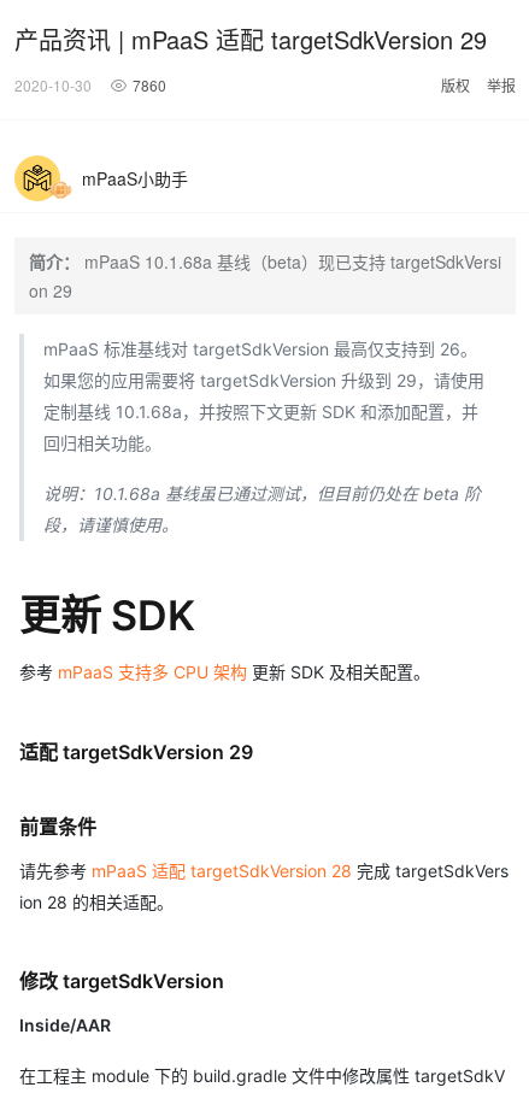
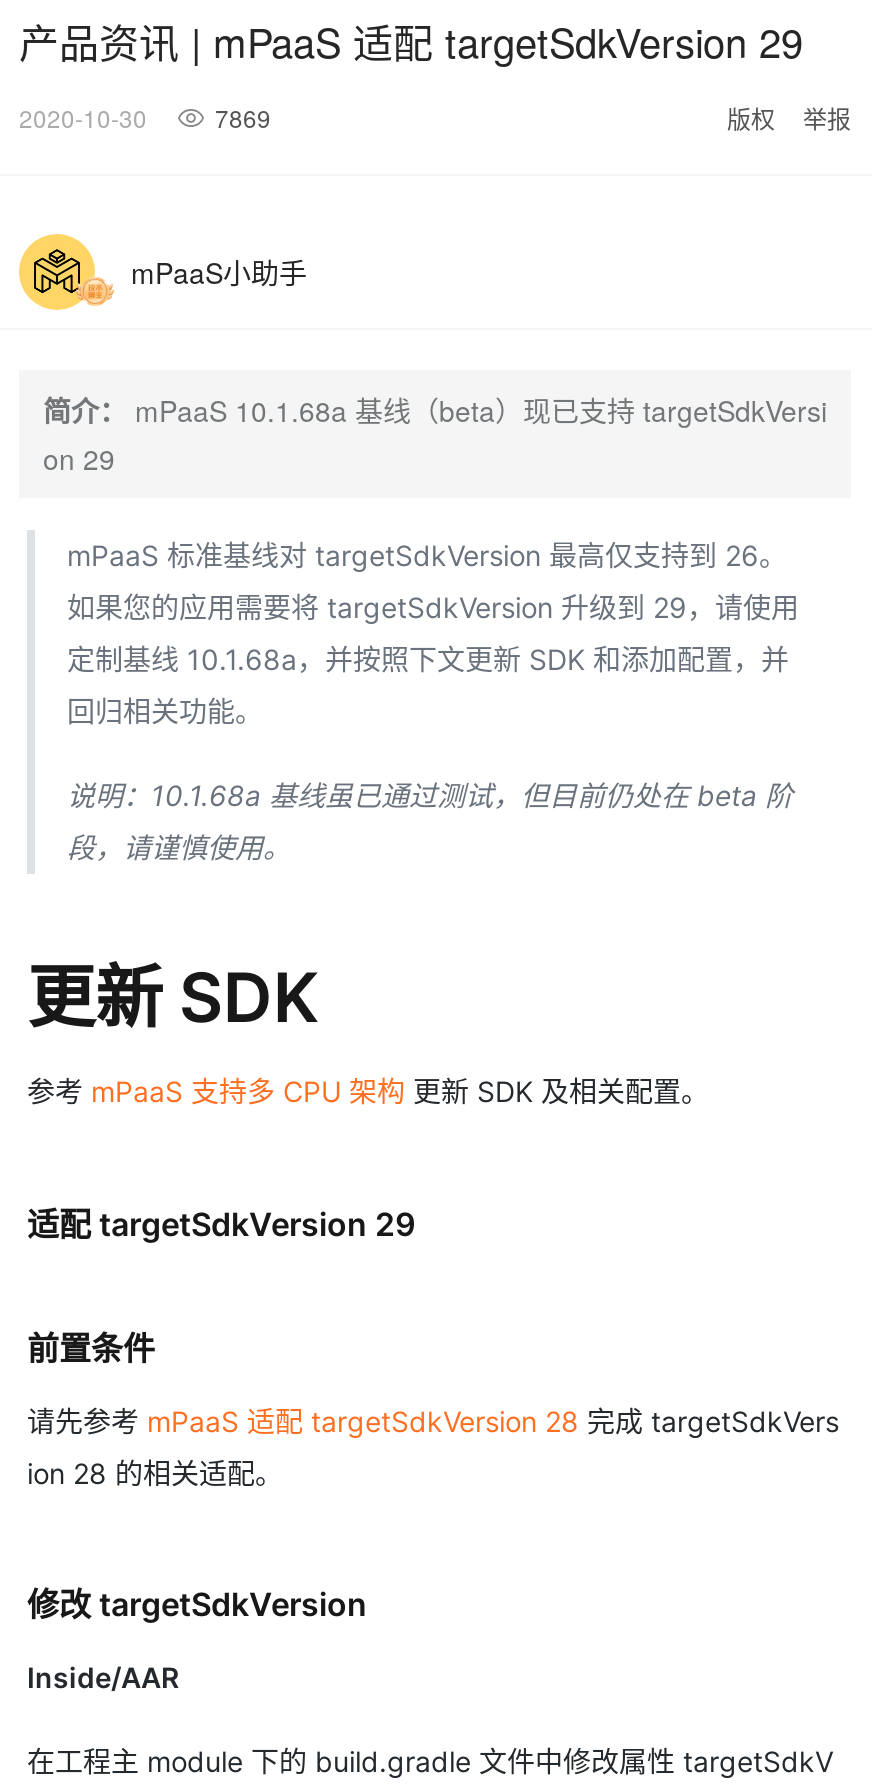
[14,75,166,95] 2020-10-30 7860 -> [19,100,271,134] 2020-10-30 7869

